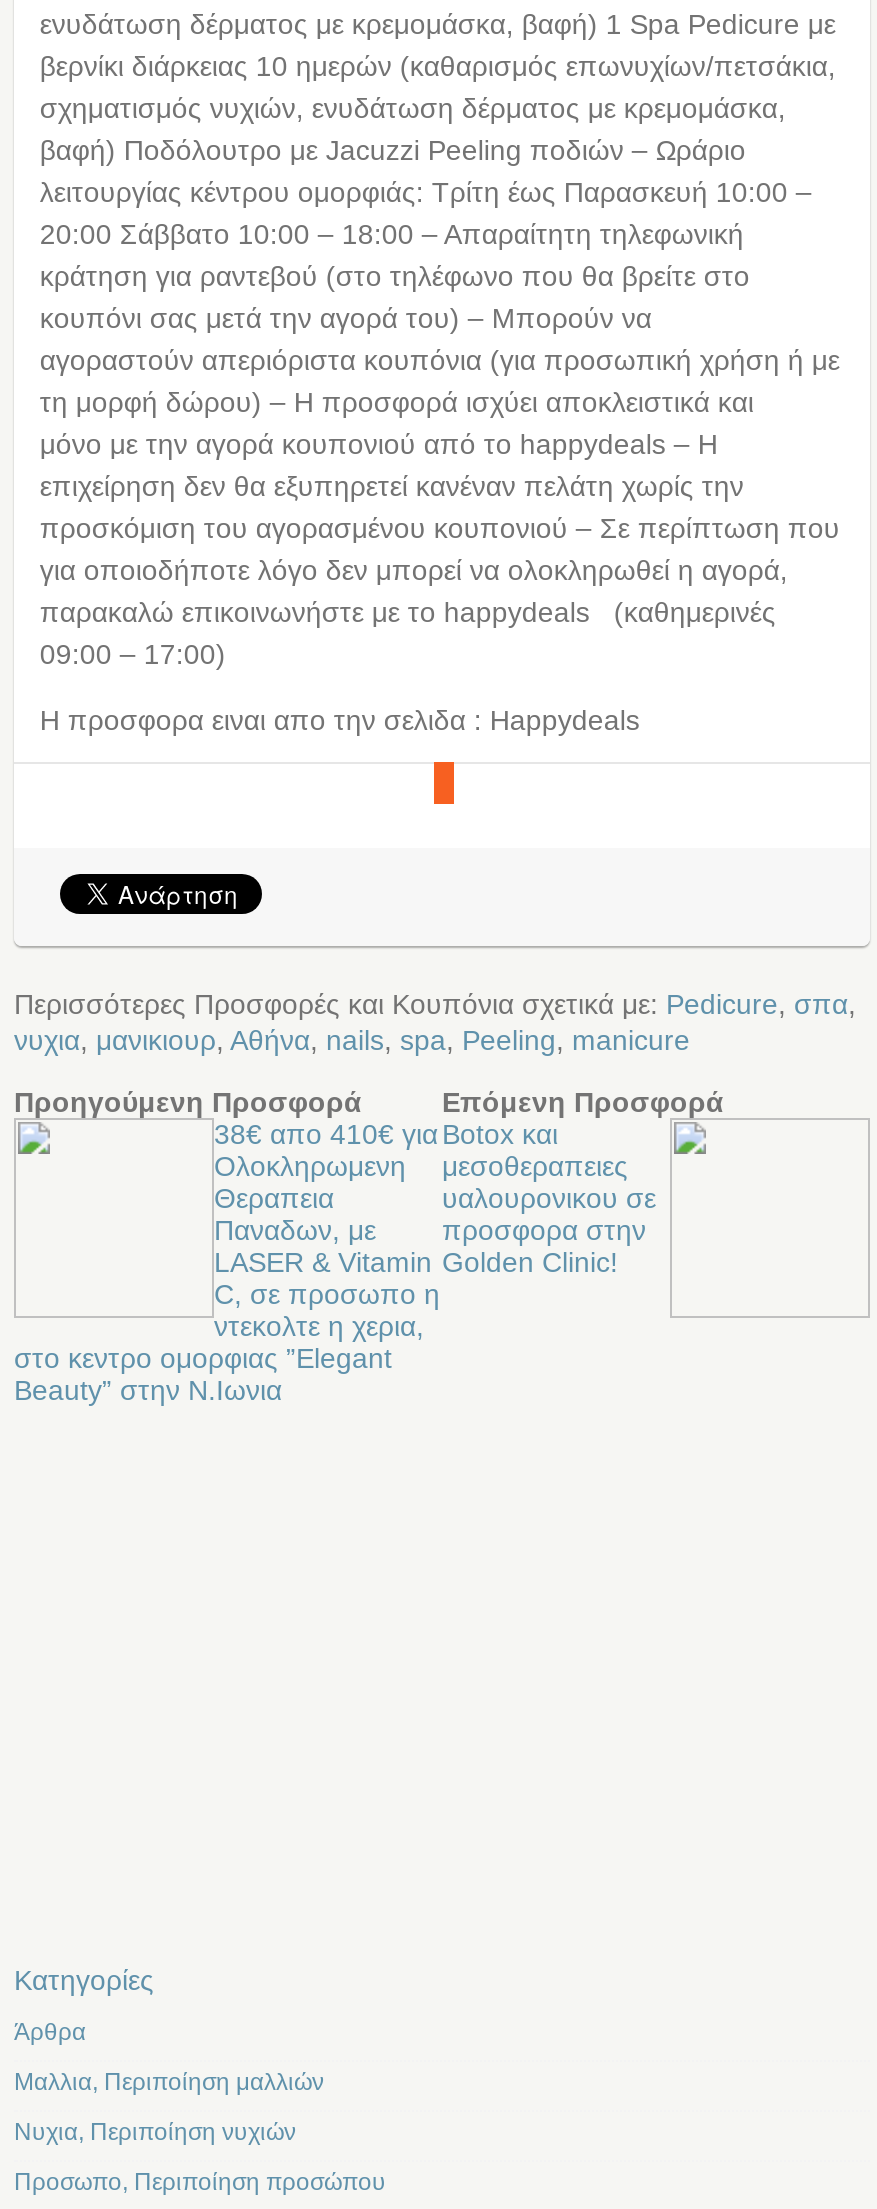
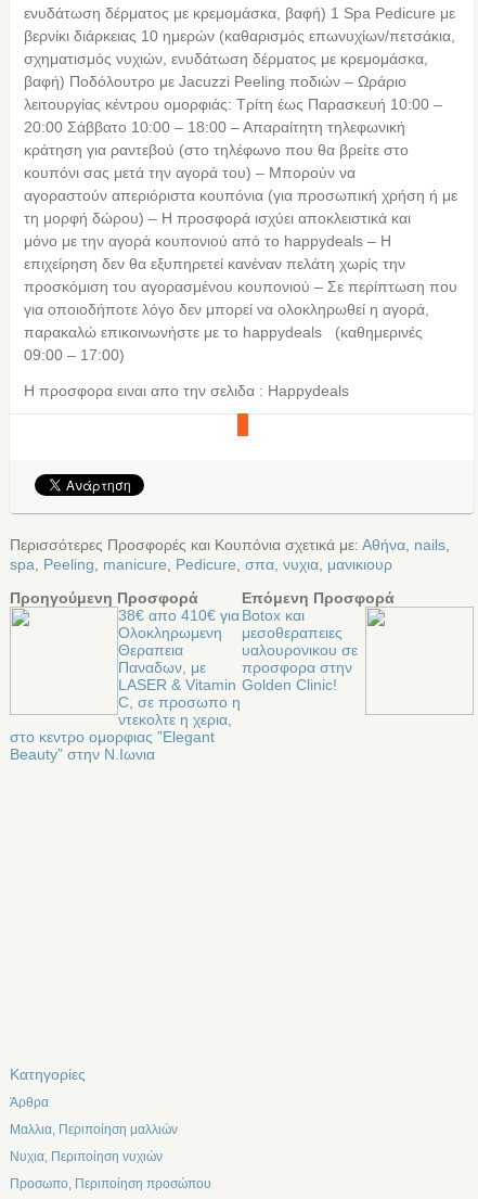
[14,988,856,1056] Περισσότερες Προσφορές και Κουπόνια σχετικά με: Pedicure, σπα, | νυχια, μανικιουρ, Αθήνα, nails, spa, Peeling, manicure -> [10,536,450,573] Περισσότερες Προσφορές και Κουπόνια σχετικά με: Αθήνα, nails, | spa, Peeling, manicure, Pedicure, σπα, νυχια, μανικιουρ

